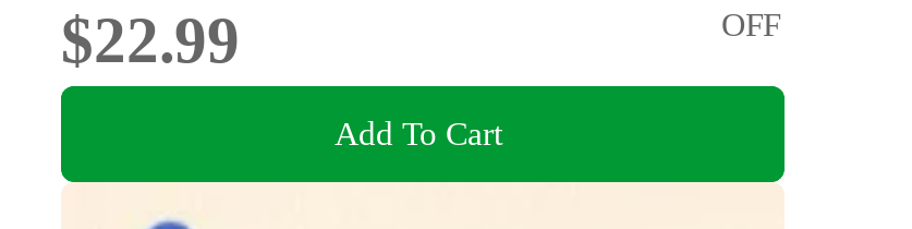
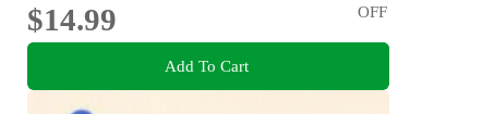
[61,5,240,75] $22.99 -> [27,3,117,37] $14.99

